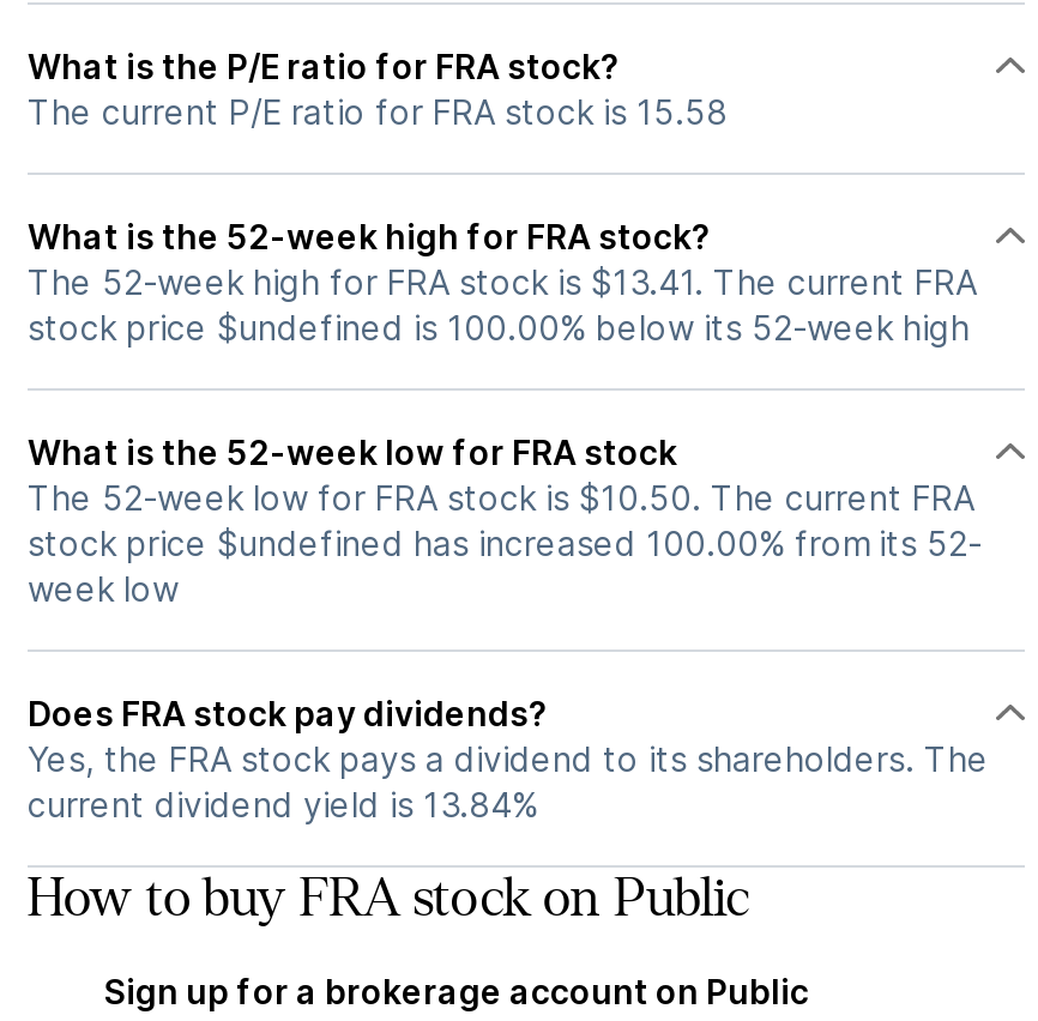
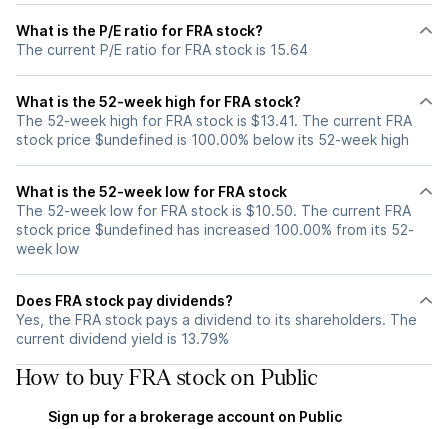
[28,91,728,132] The current P/E ratio for FRA stock is 15.58 -> [16,41,308,58] The current P/E ratio for FRA stock is 15.64
[28,784,538,824] current dividend yield is 13.84% -> [16,330,229,347] current dividend yield is 13.79%

